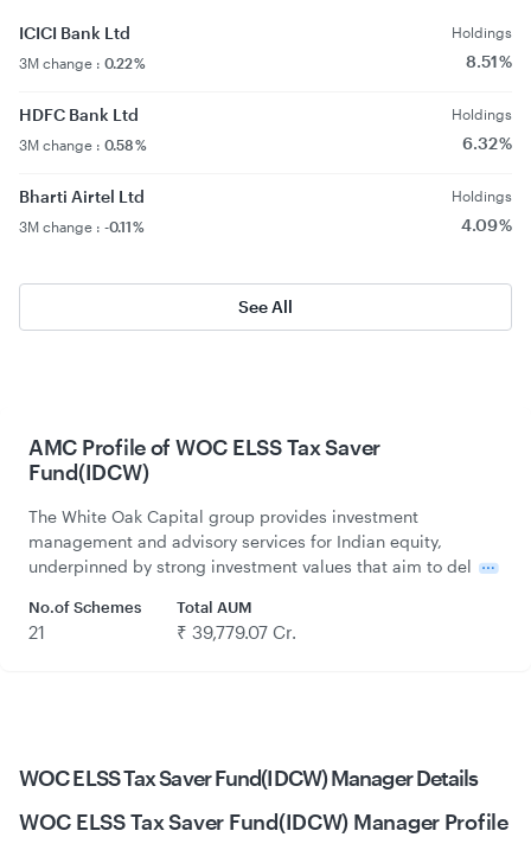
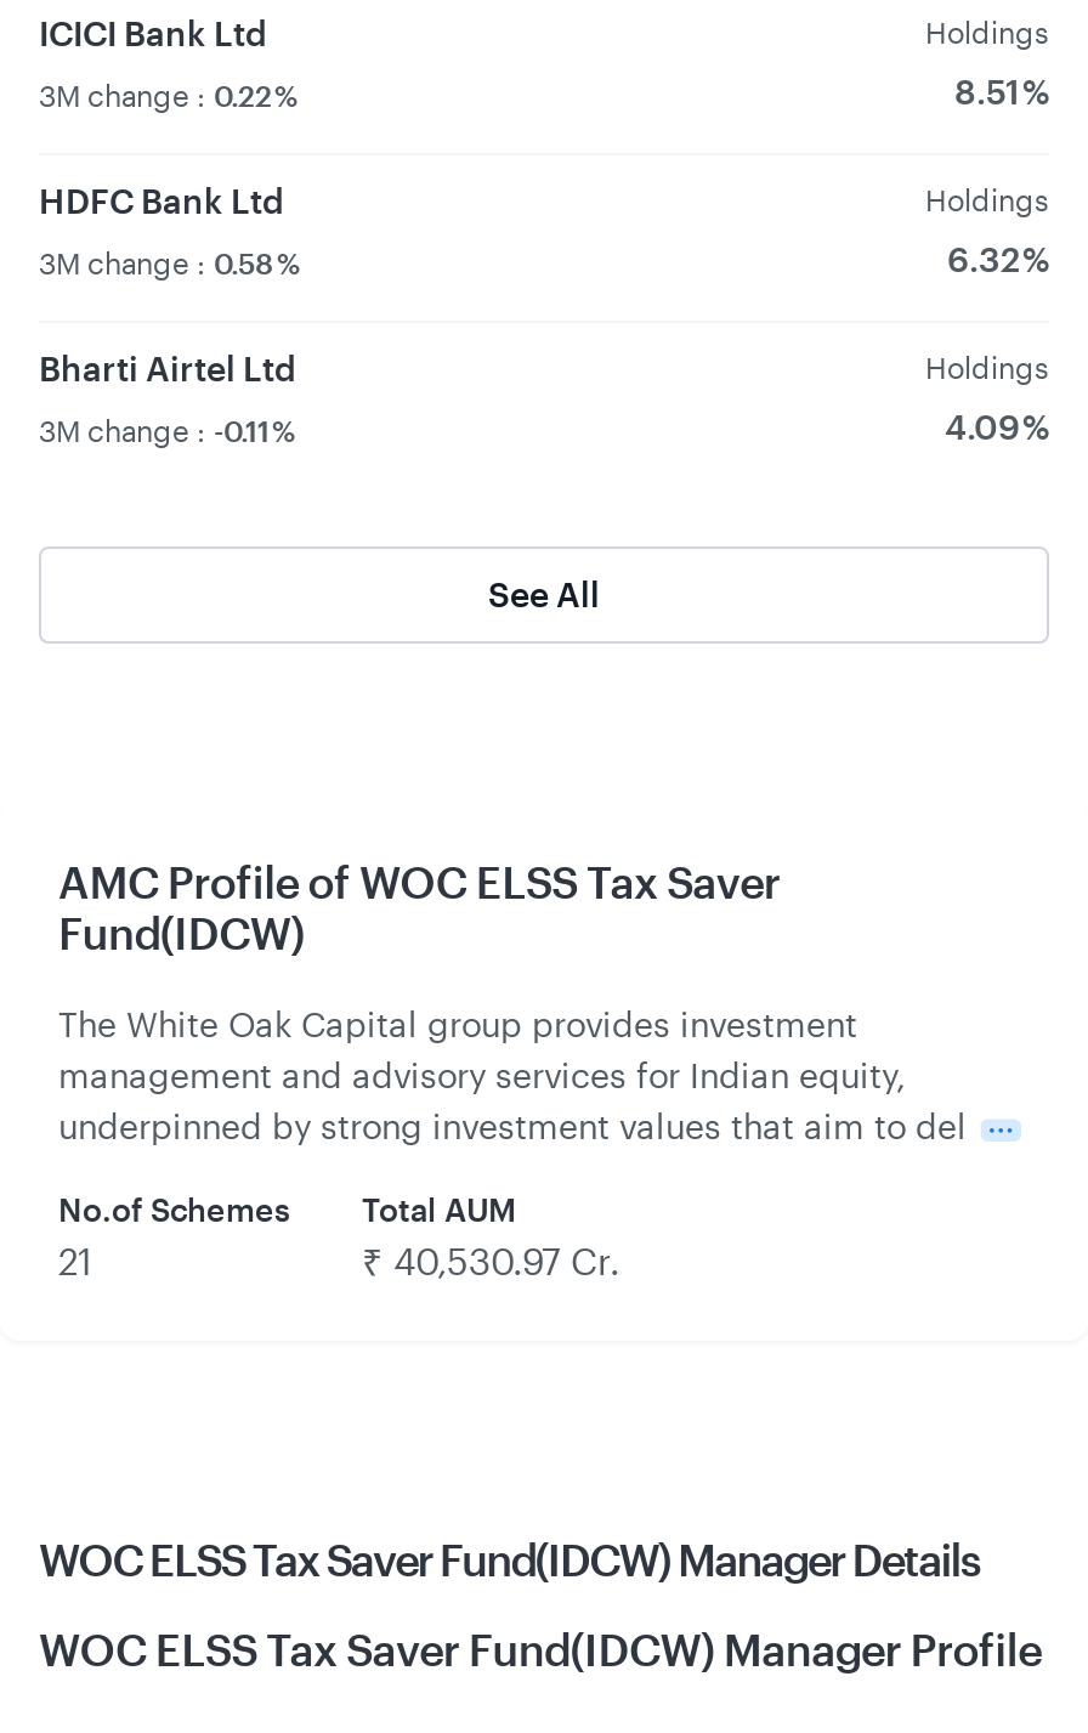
[177,622,296,643] ₹ 39,779.07 Cr. -> [362,1240,619,1284] ₹ 40,530.97 Cr.

